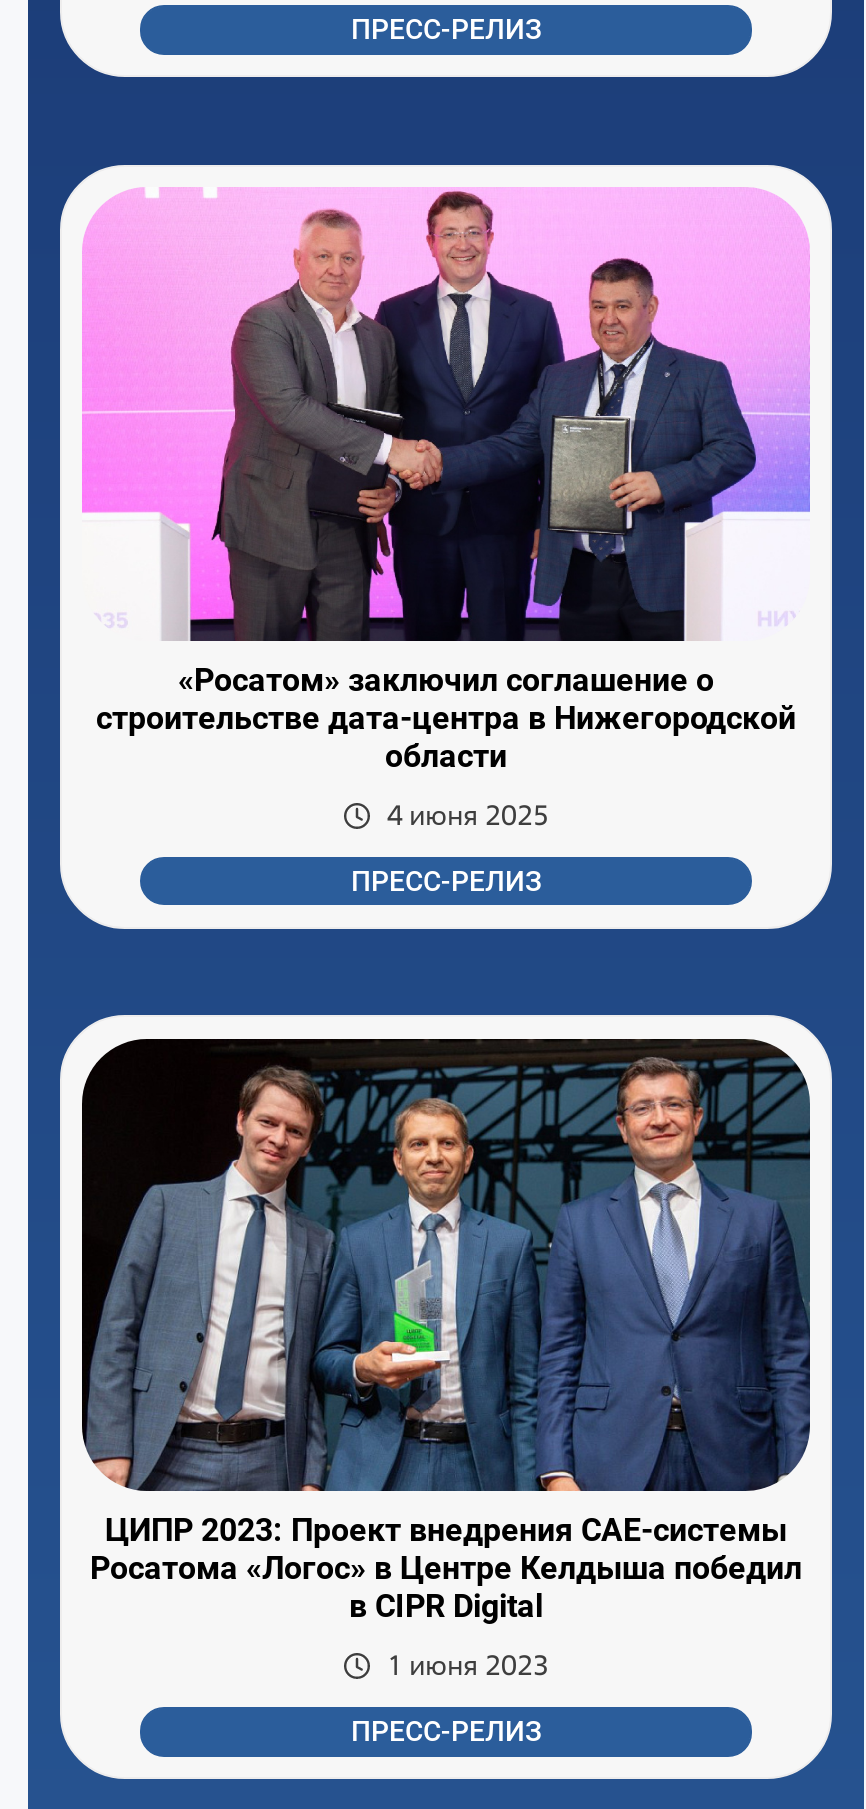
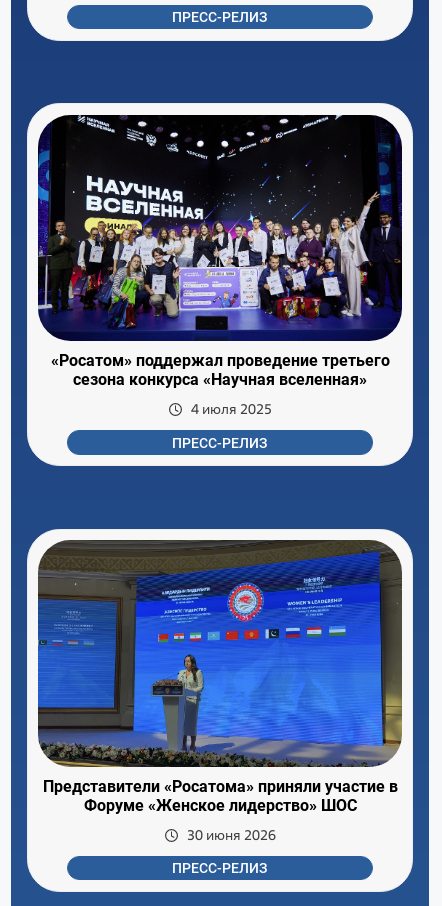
[58,162,834,774] [image] | «Росатом» заключил соглашение о | строительстве дата-центра в Нижегородской | области -> [27,84,413,389] [image] | «Росатом» поддержал проведение третьего | сезона конкурса «Научная вселенная»
[387,796,549,832] 4 июня 2025 -> [190,400,271,418] 4 июля 2025
[58,1012,834,1625] [image] | ЦИПР 2023: Проект внедрения САЕ-системы | Росатома «Логос» в Центре Келдыша победил | в CIPR Digital -> [27,509,413,815] [image] | Представители «Росатома» приняли участие в | Форуме «Женское лидерство» ШОС
[387,1647,549,1683] 1 июня 2023 -> [186,826,275,844] 30 июня 2026

